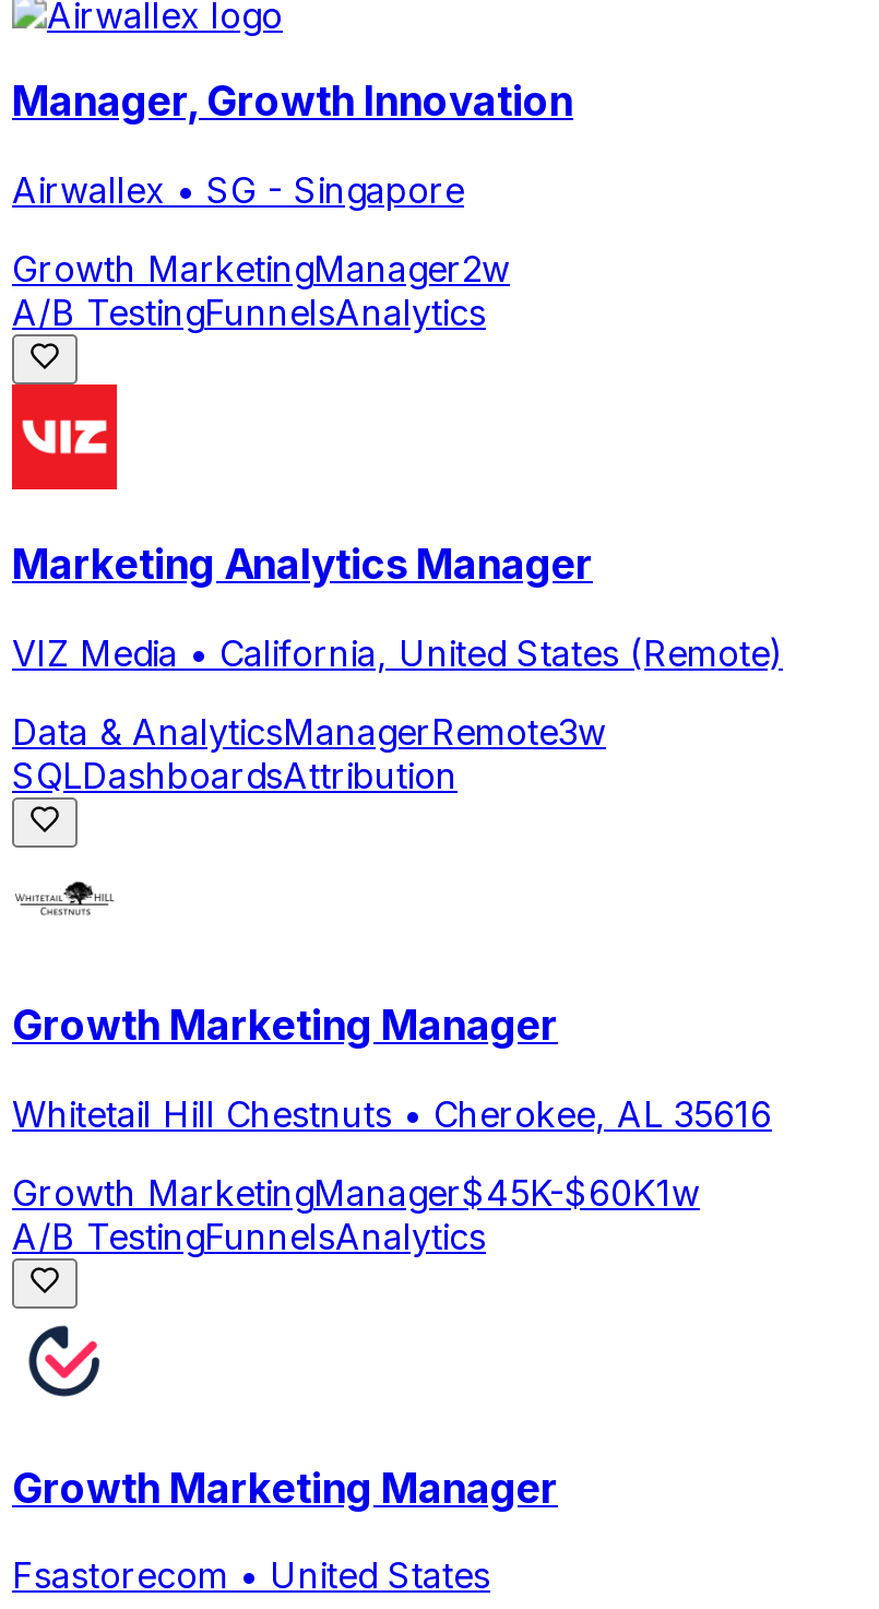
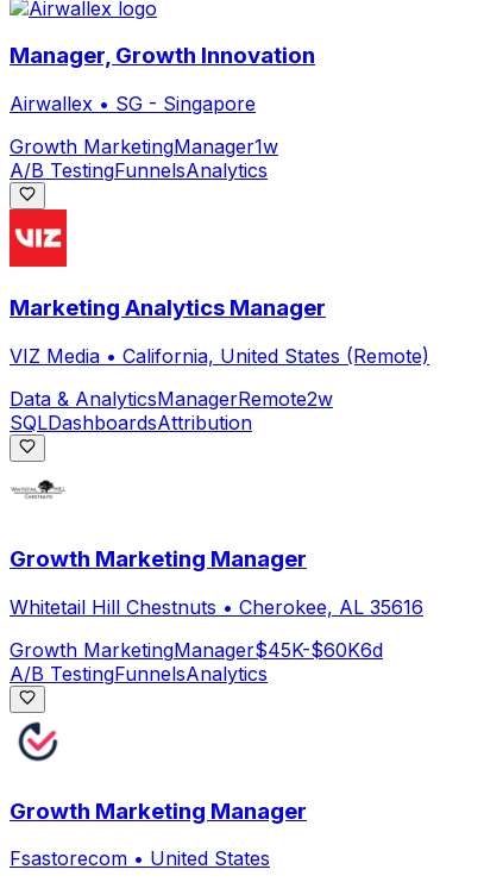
[12,247,510,291] Growth MarketingManager2w -> [10,135,278,158] Growth MarketingManager1w
[12,709,606,753] Data & AnalyticsManagerRemote3w -> [10,386,333,410] Data & AnalyticsManagerRemote2w
[12,1171,700,1215] Growth MarketingManager$45K-$60K1w -> [10,638,383,662] Growth MarketingManager$45K-$60K6d

